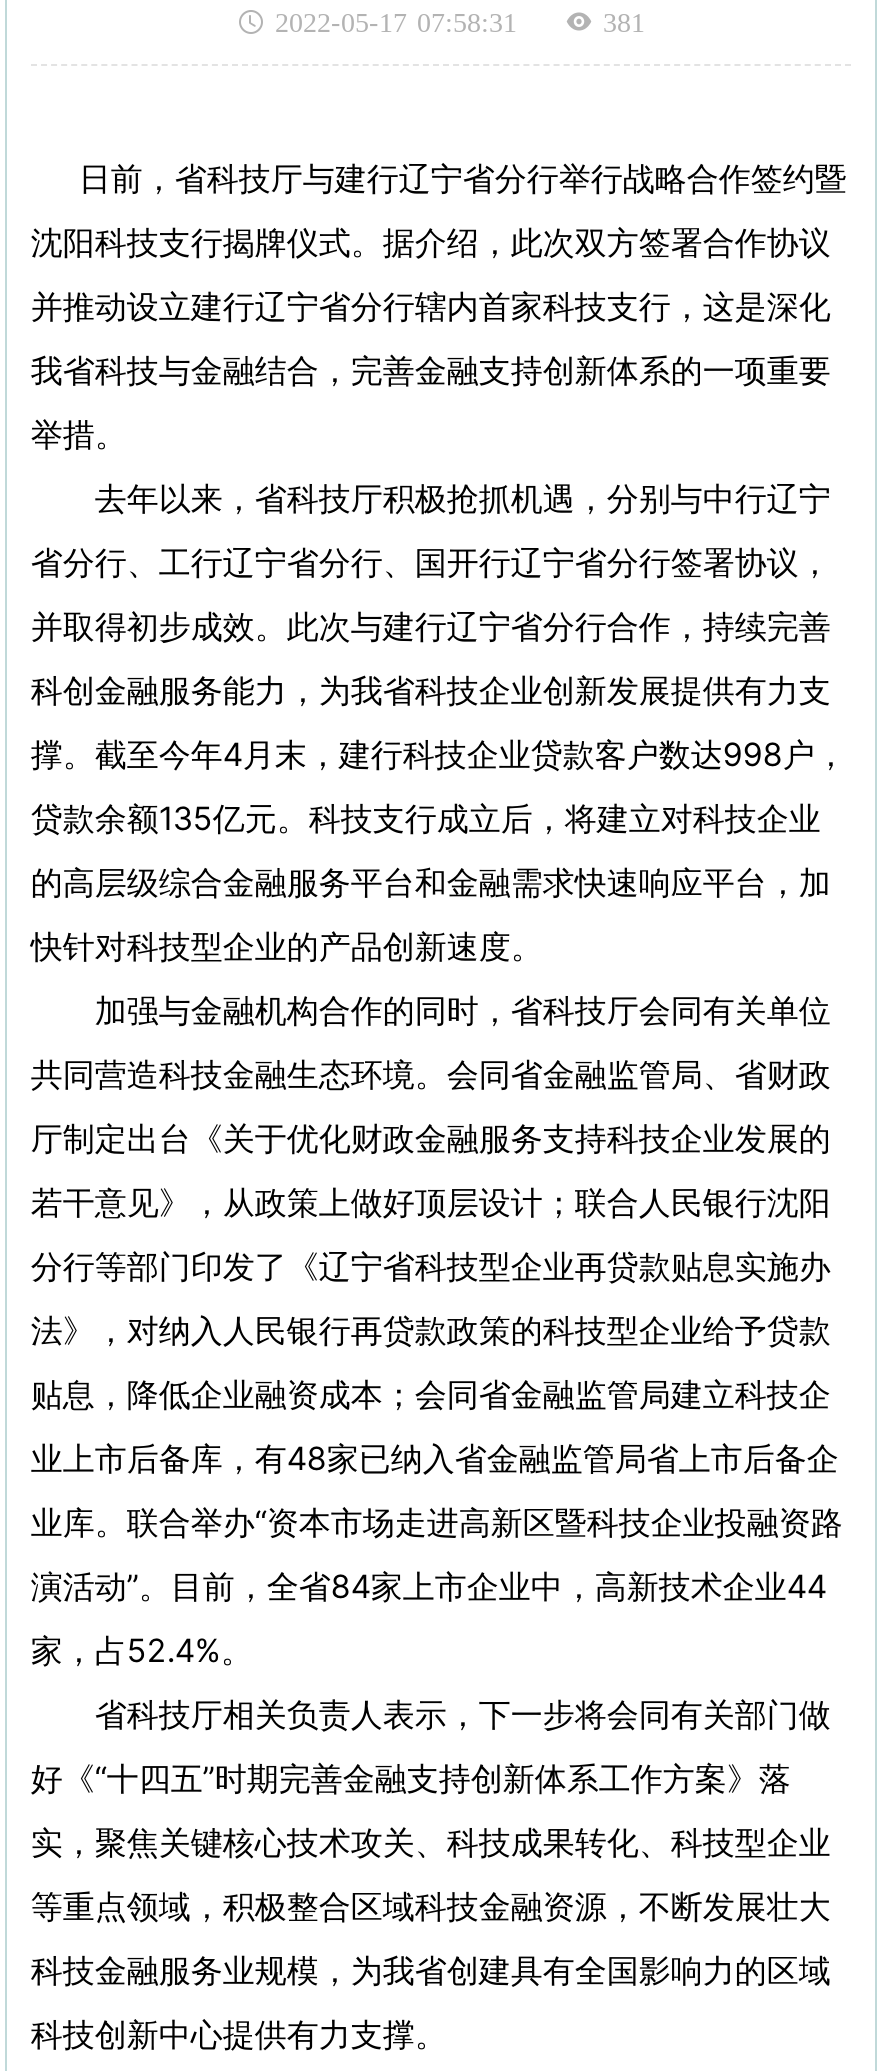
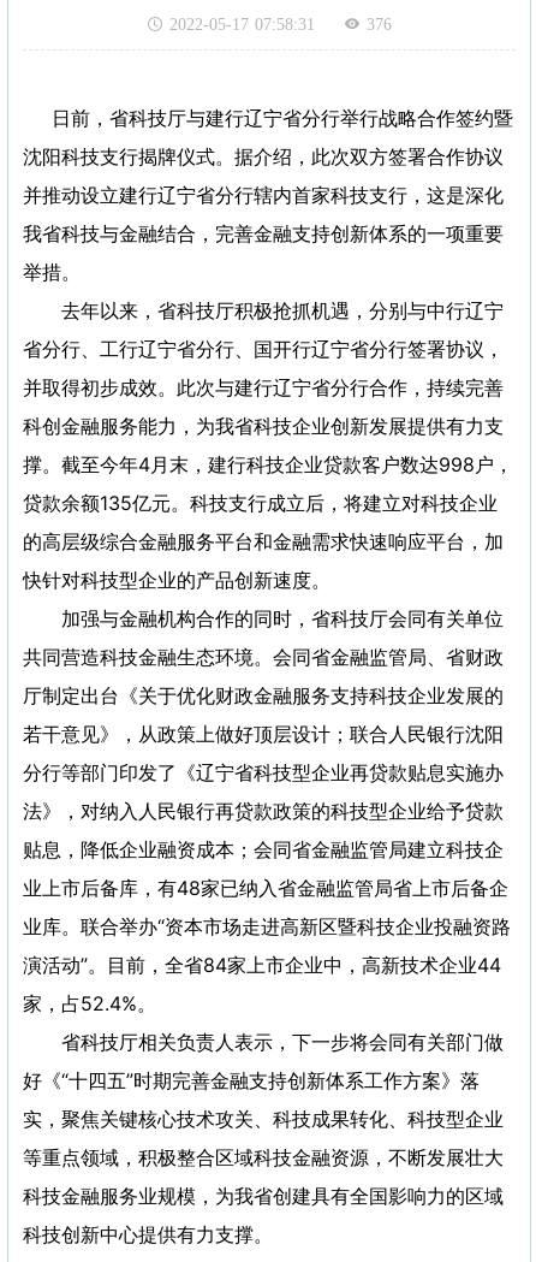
[603,9,645,37] 381 -> [367,16,392,33] 376

